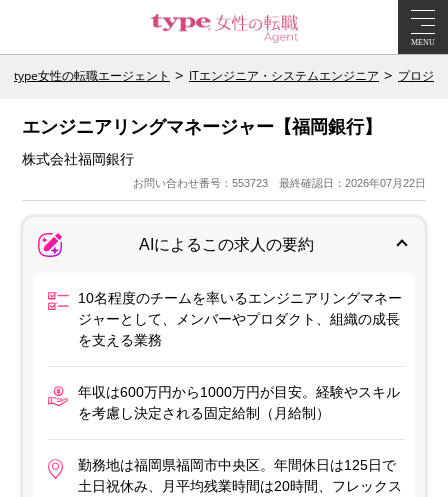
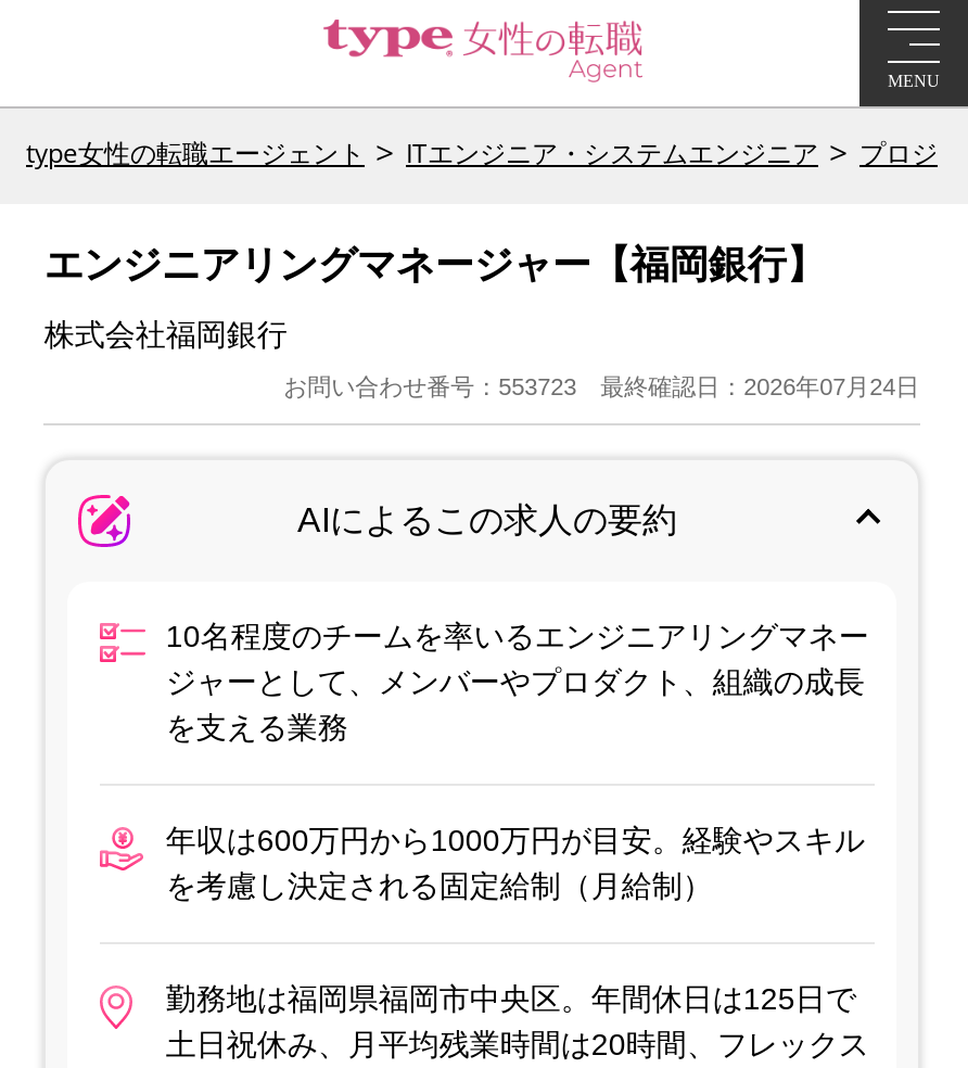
[133,177,426,189] お問い合わせ番号：553723 最終確認日：2026年07月22日 -> [283,373,919,399] お問い合わせ番号：553723 最終確認日：2026年07月24日

